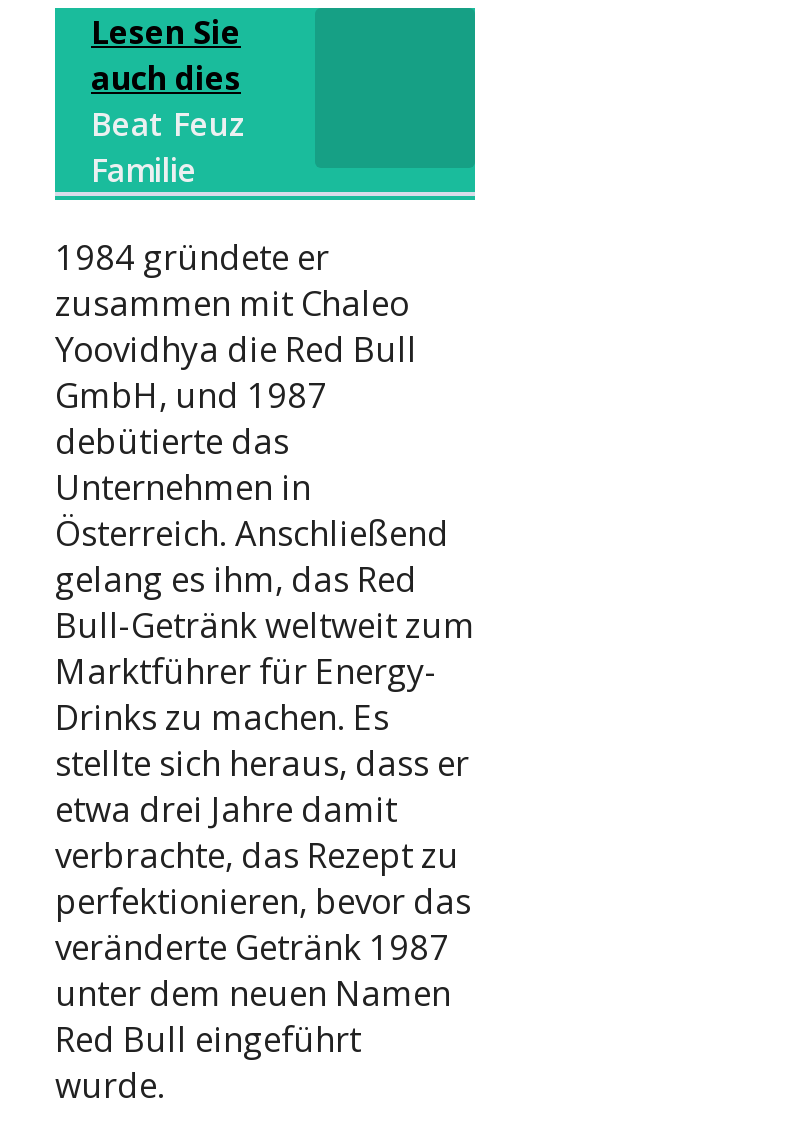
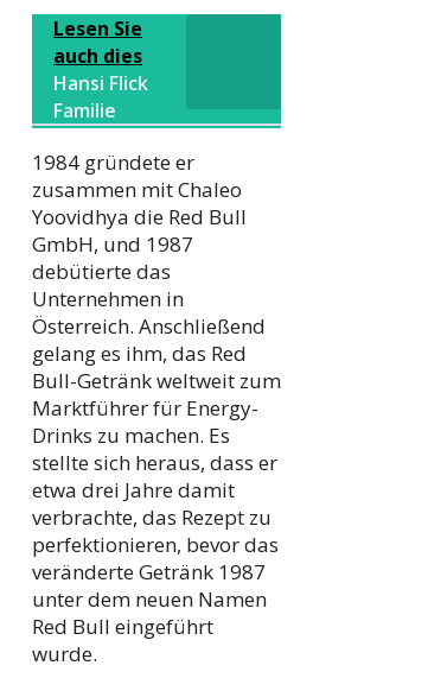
[91,103,245,147] Beat Feuz -> [53,70,148,97] Hansi Flick

